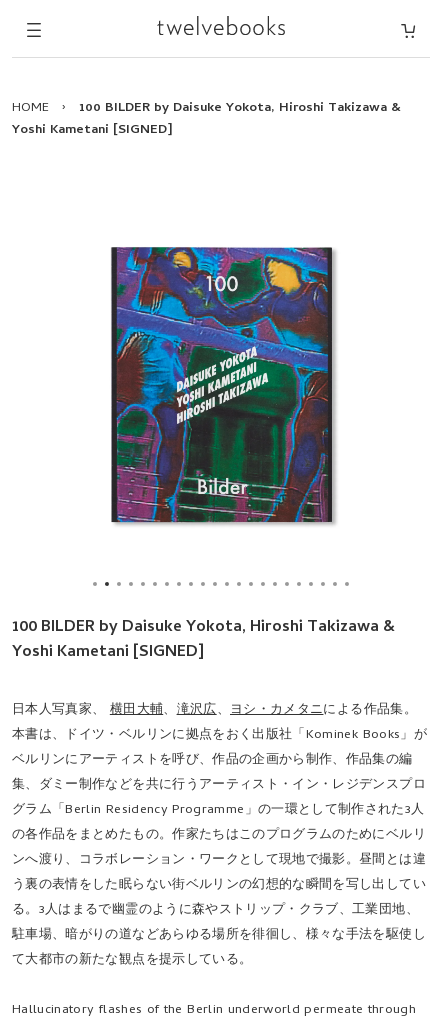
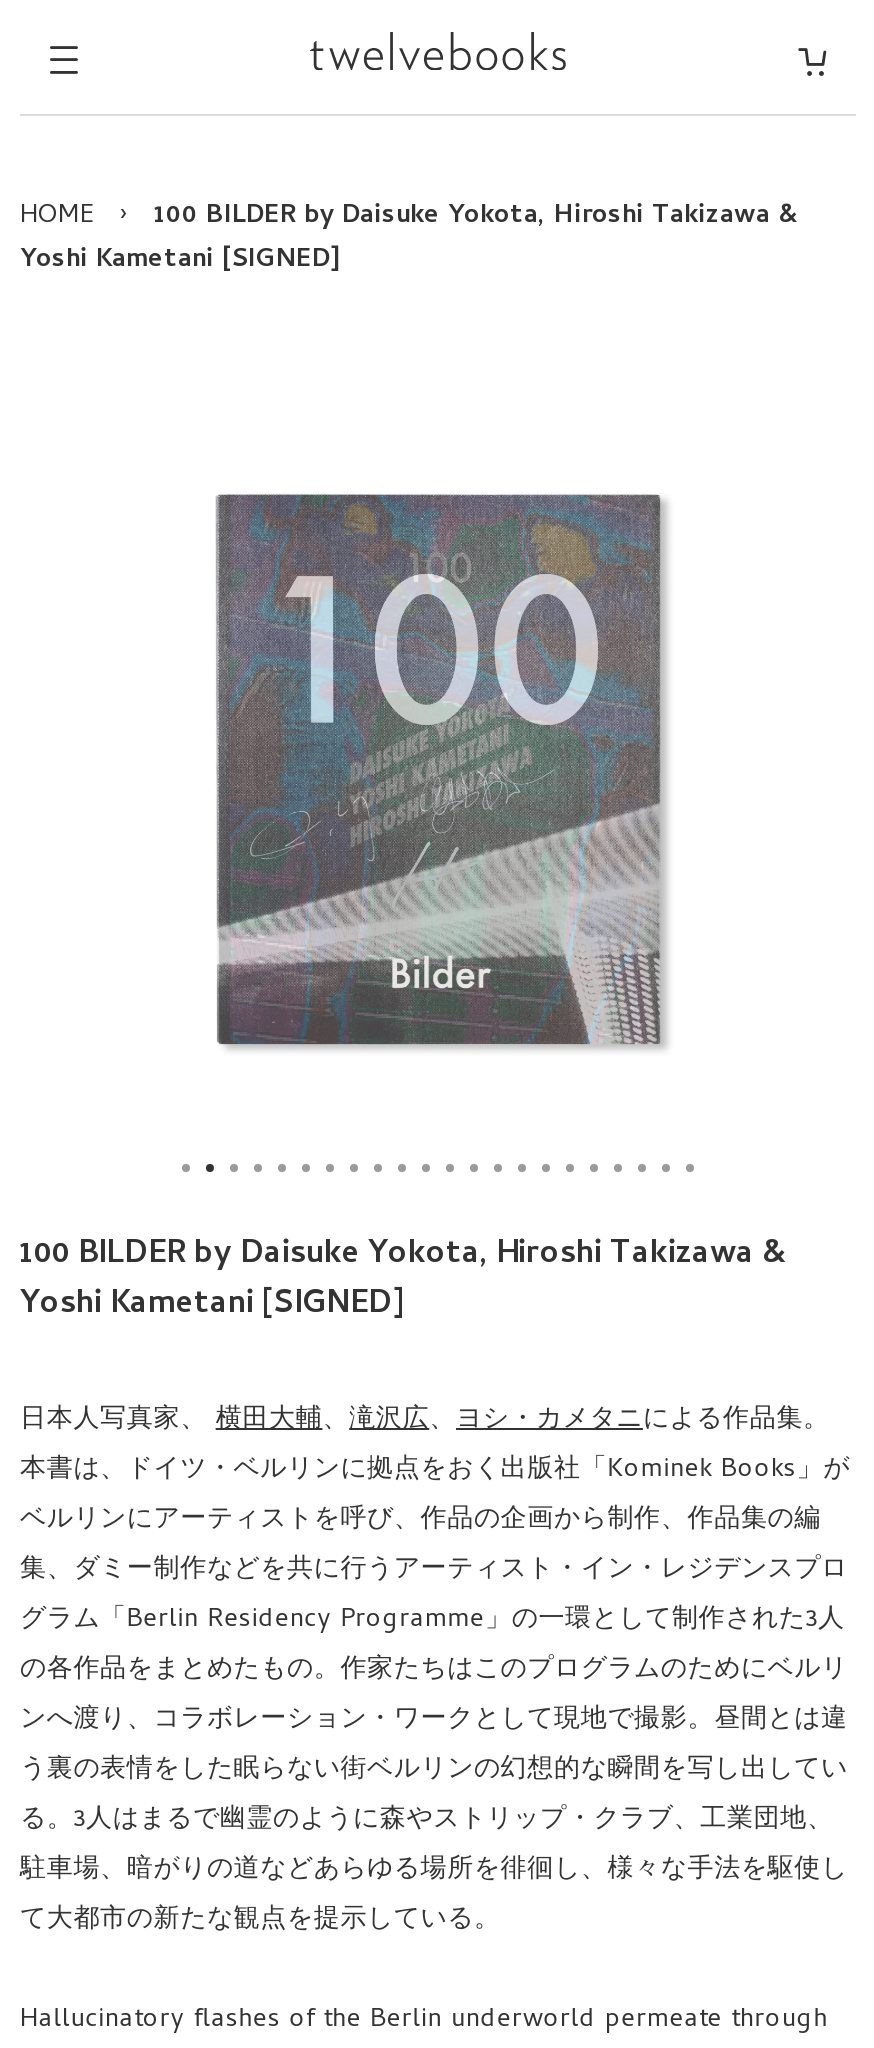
[111,247,333,523] [image] -> [216,492,660,1046] [image]

